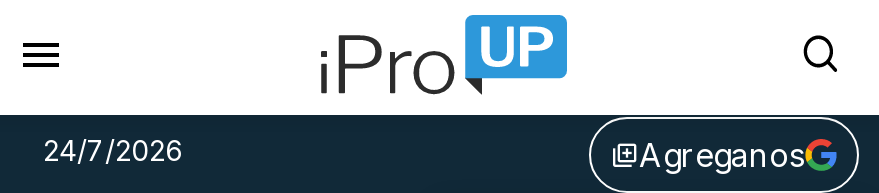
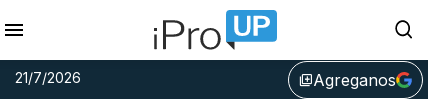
[43,133,183,167] 24/7/2026 -> [15,69,81,86] 21/7/2026

